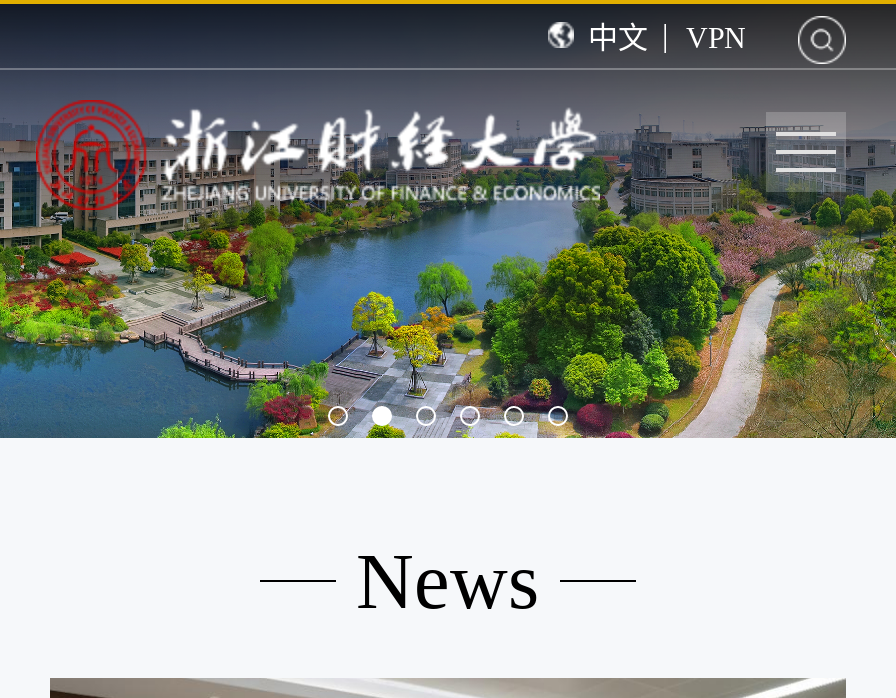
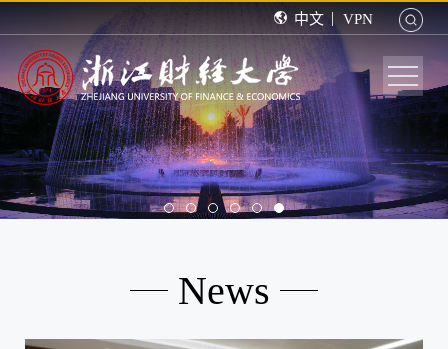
[6,74,890,440] [image] -> [3,37,445,220] [image]

